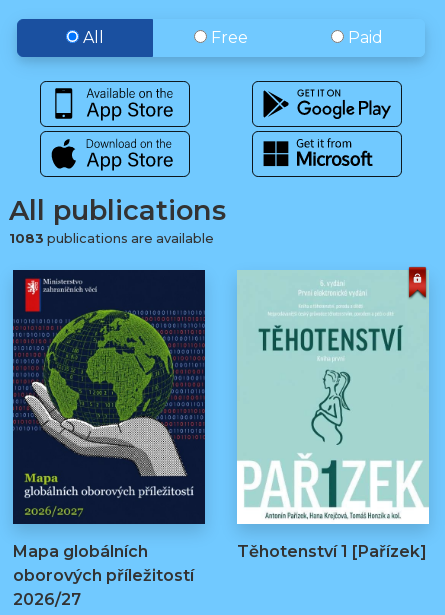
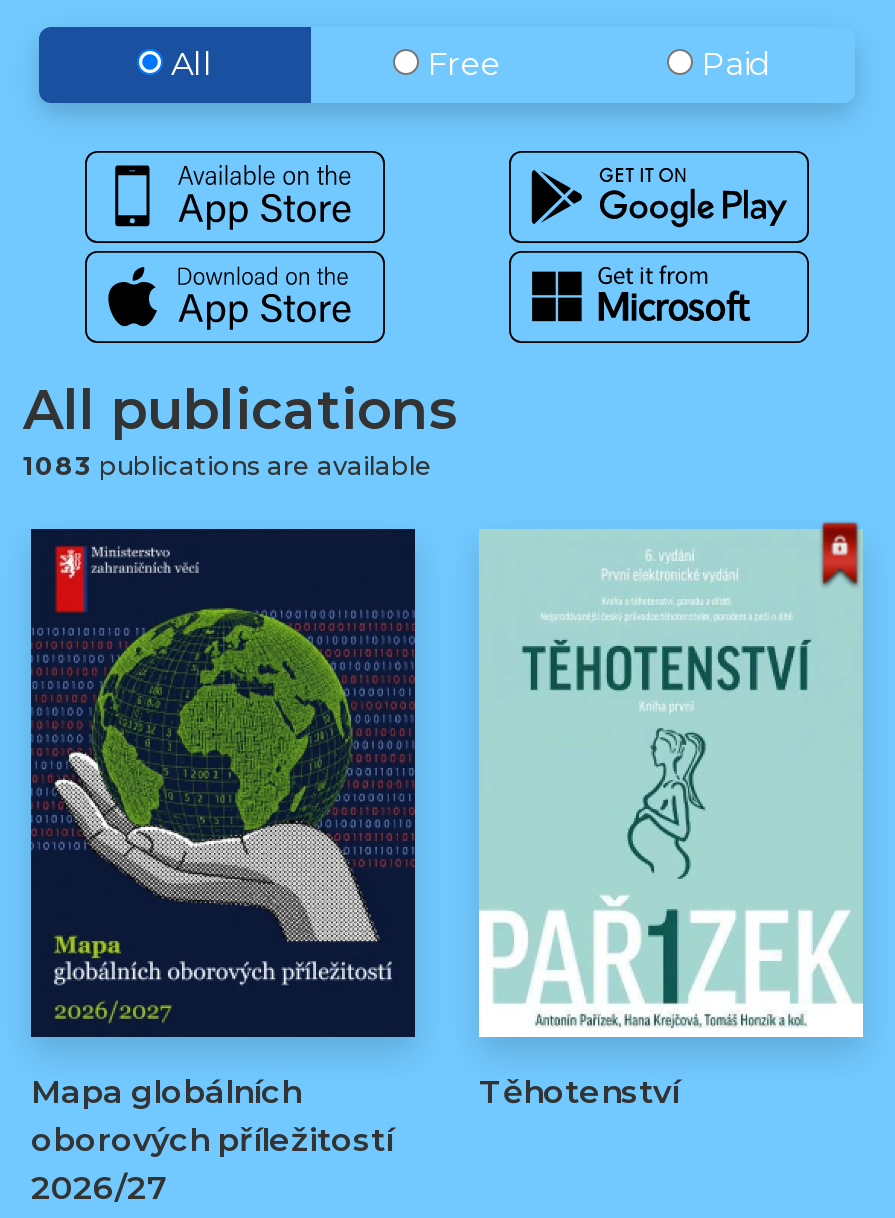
[237,542,427,561] Těhotenství 1 [Pařízek] -> [479,1074,679,1112] Těhotenství

